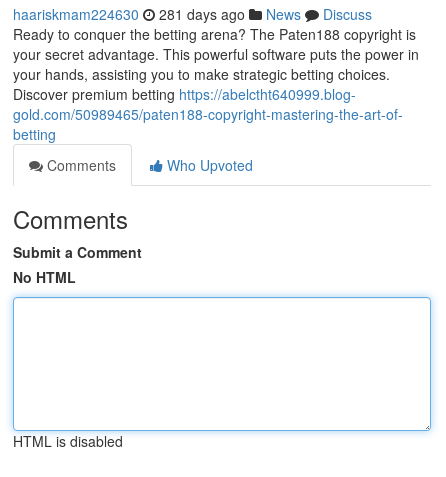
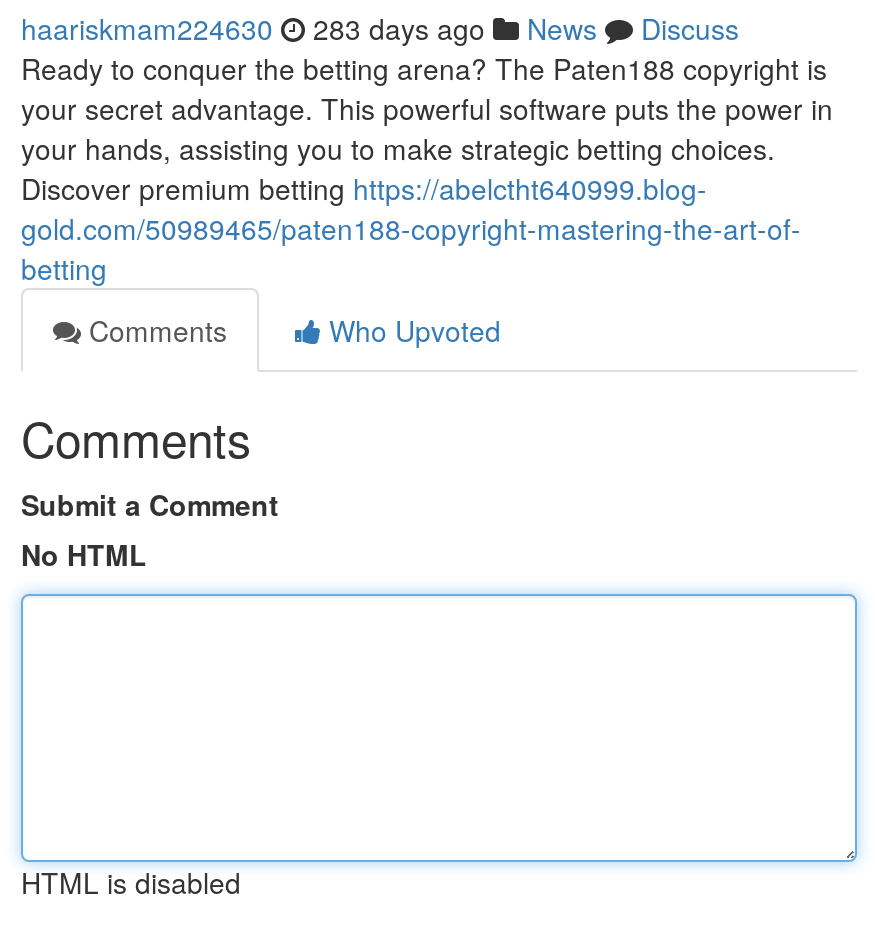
[13,4,372,24] haariskmam224630 281 days ago News Discuss -> [21,8,739,48] haariskmam224630 283 days ago News Discuss

